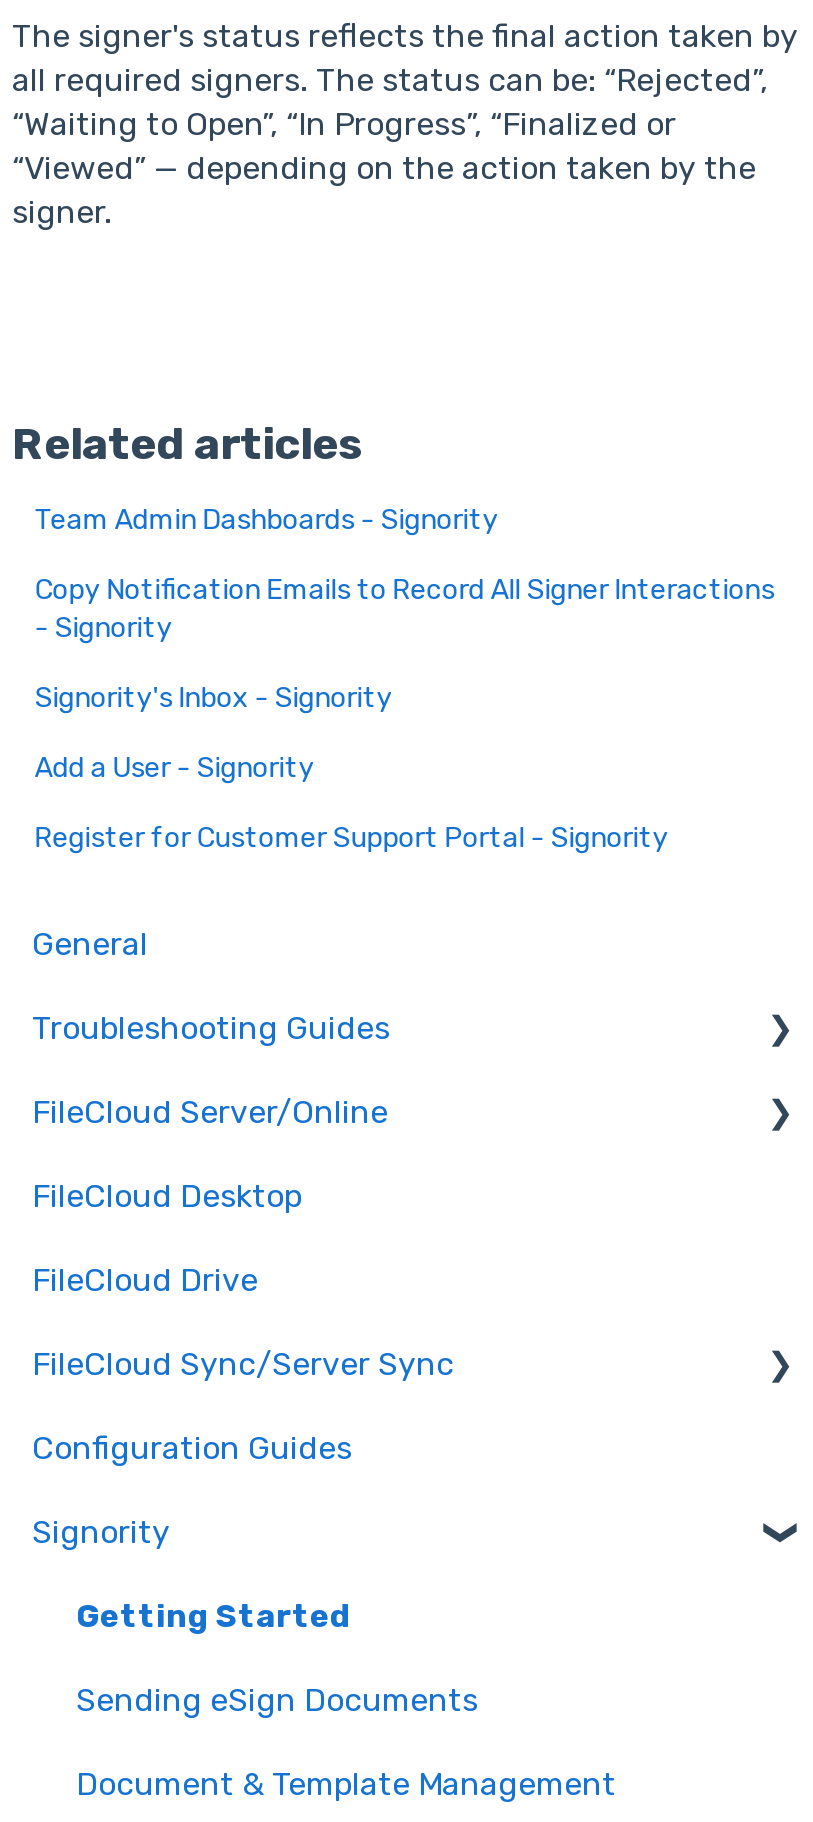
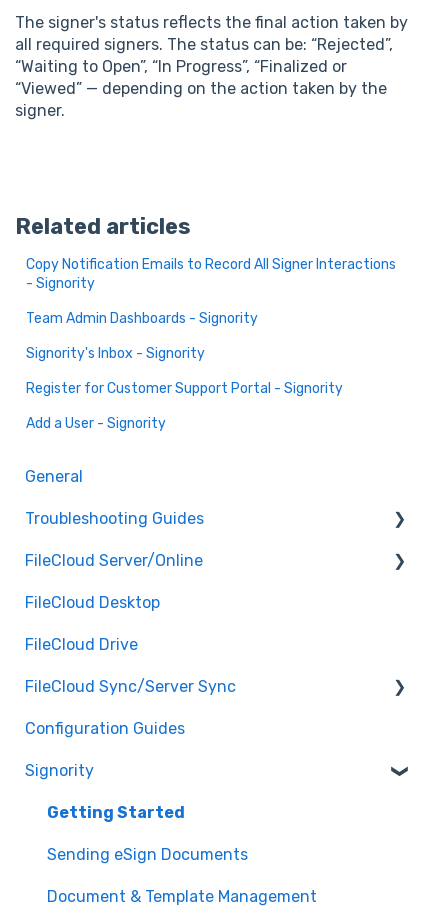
moved [34,503,498,537] -> [26,310,258,327]: Team Admin Dashboards - Signority
moved [34,573,774,645] -> [26,256,396,292]: Copy Notification Emails to Record All Signer Interactions | - Signority
moved [34,751,314,785] -> [26,415,166,432]: Add a User - Signority
moved [34,821,668,855] -> [26,380,343,397]: Register for Customer Support Portal - Signority

